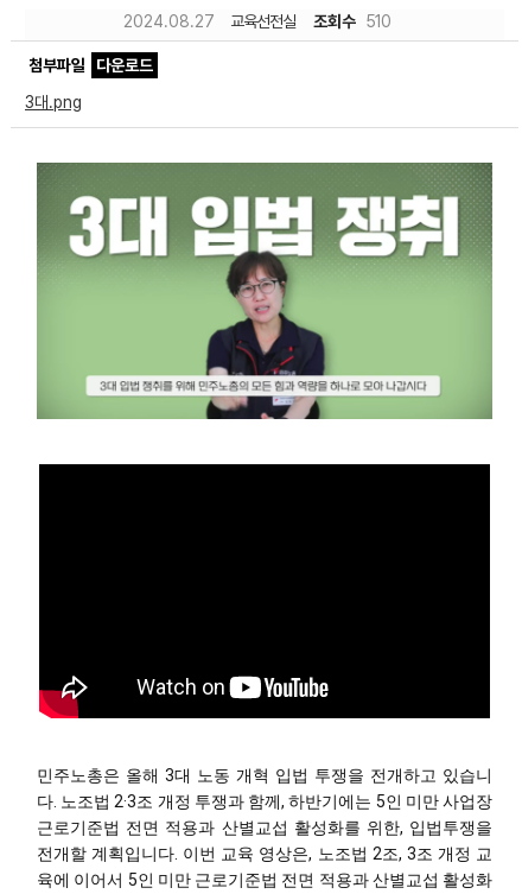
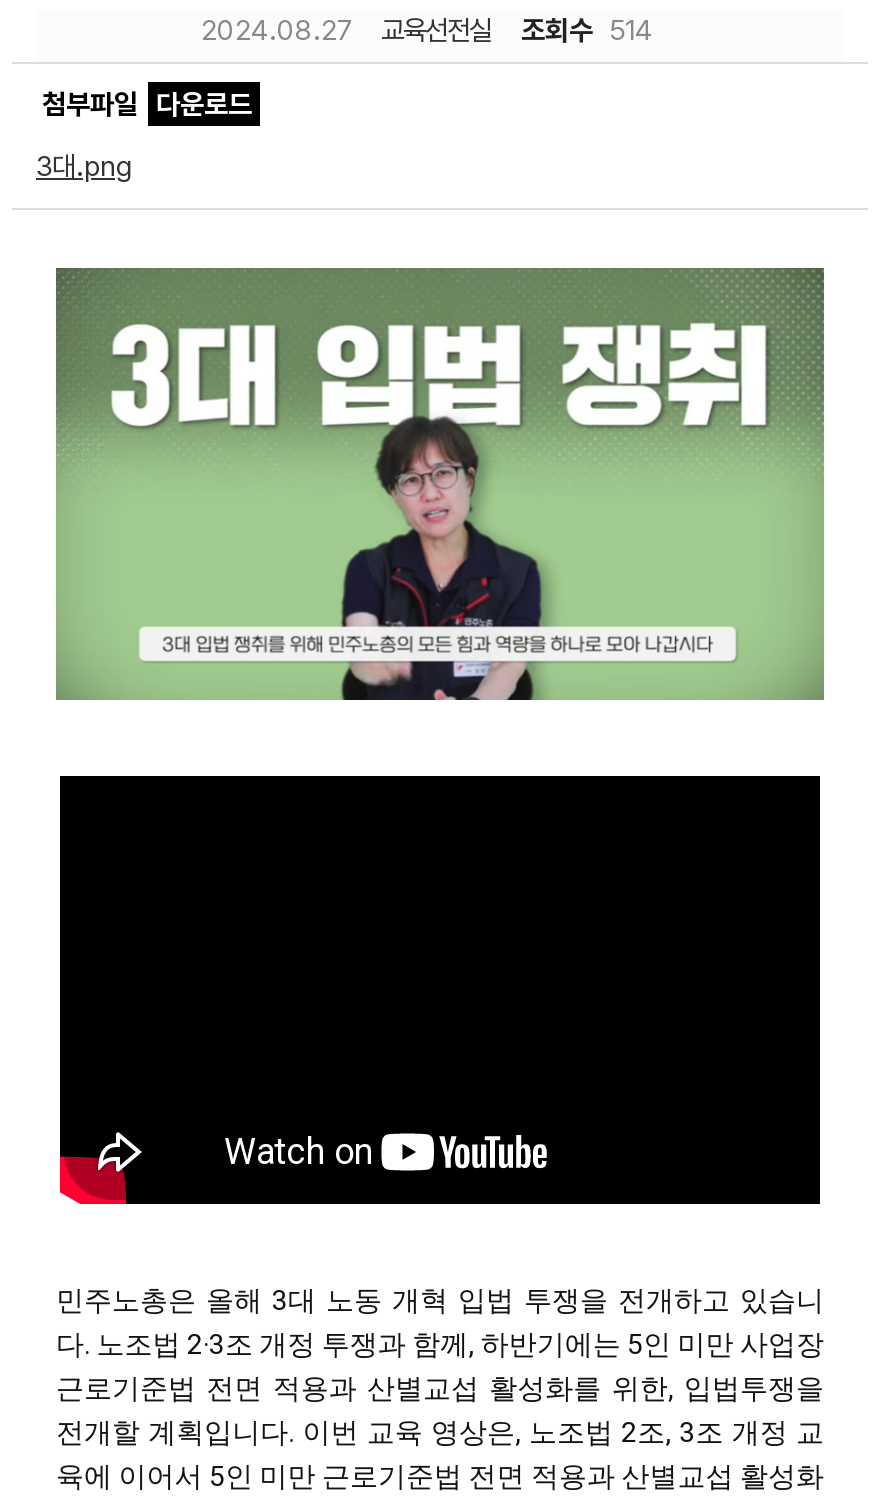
[123,12,390,31] 2024.08.27 교육선전실 조회수 510 -> [201,14,651,46] 2024.08.27 교육선전실 조회수 514

